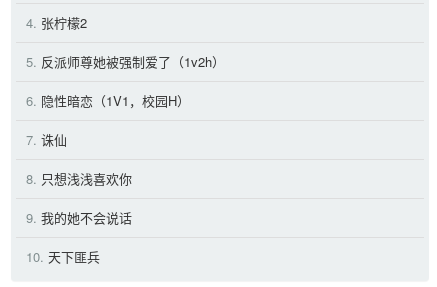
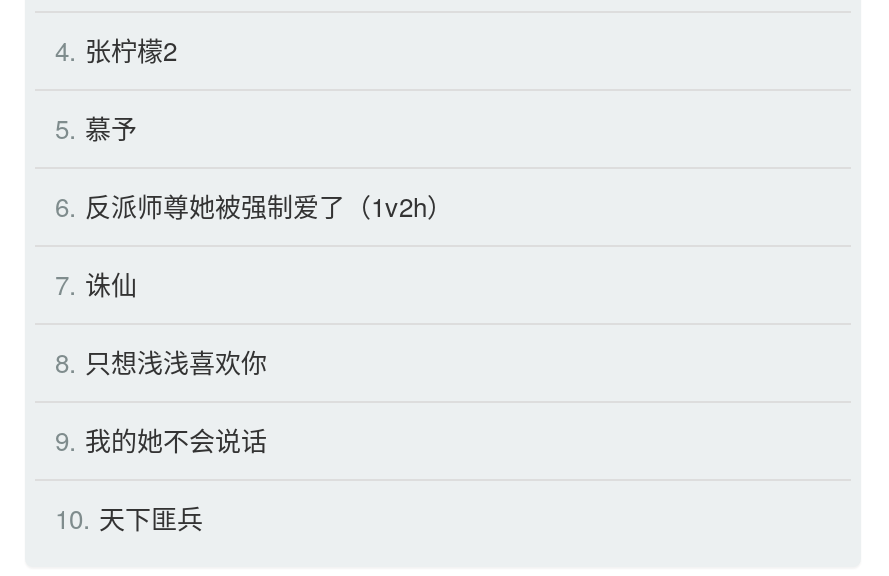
[26,52,225,71] 5. 反派师尊她被强制爱了（1v2h） -> [55,109,137,147] 5. 慕予
[26,91,190,110] 6. 隐性暗恋（1V1，校园H） -> [55,187,453,225] 6. 反派师尊她被强制爱了（1v2h）

